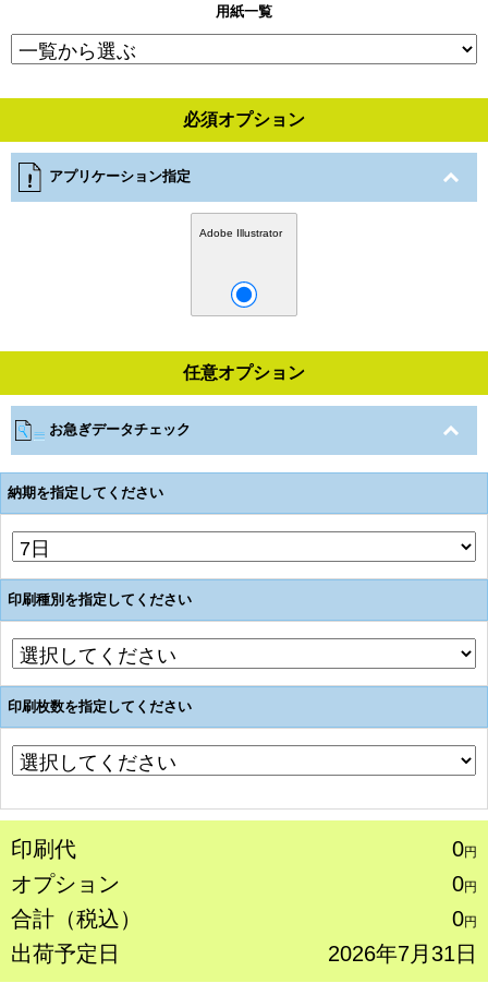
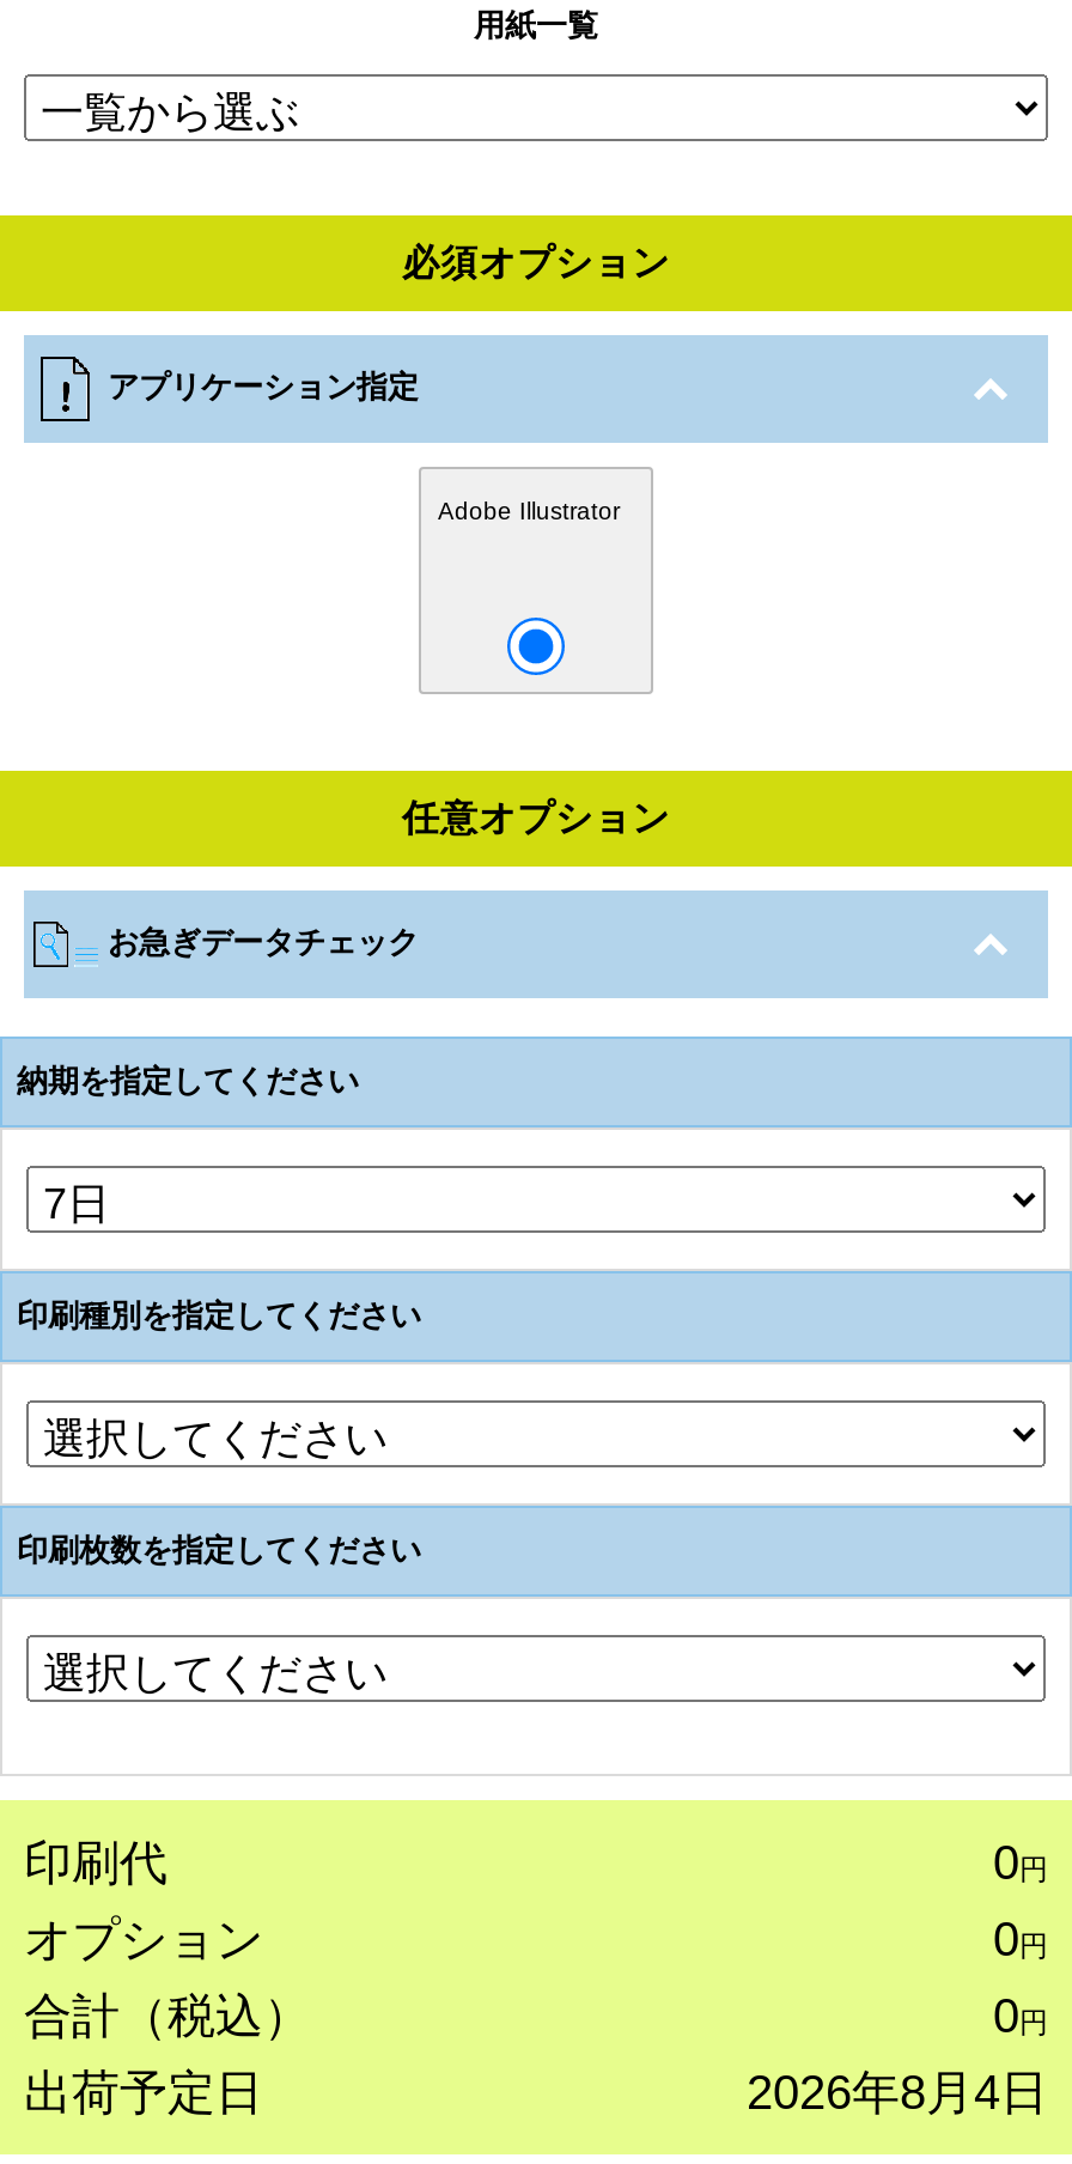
[328,941,477,965] 2026年7月31日 -> [747,2065,1048,2118] 2026年8月4日

